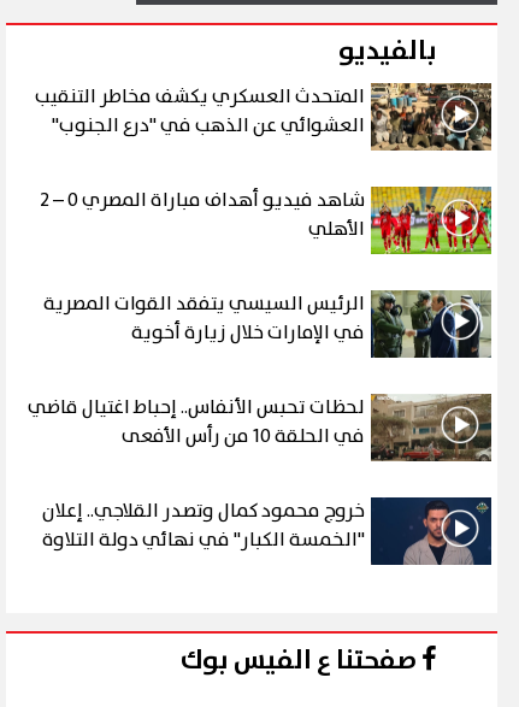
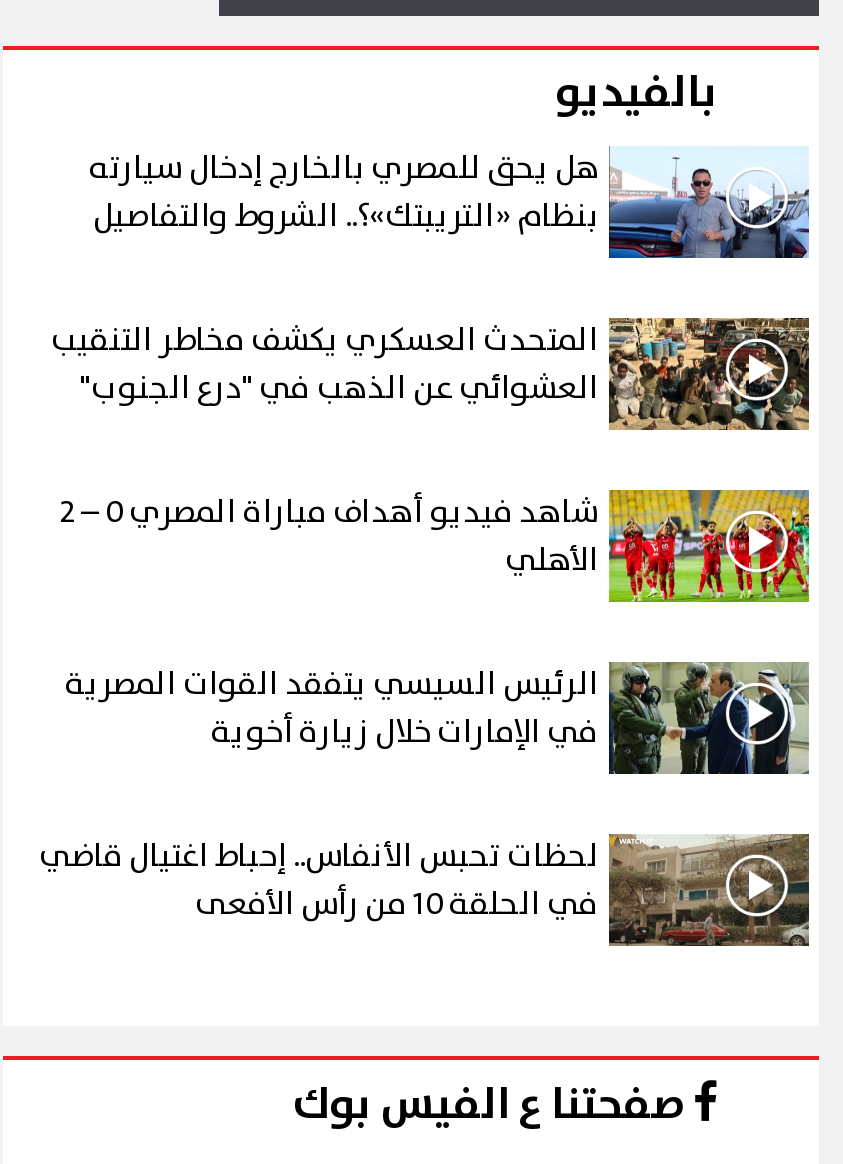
moved [28,81,494,423] -> [39,314,813,882]: [image] | المتحدث العسكري يكشف مخاطر التنقيب | العشوائي عن الذهب في "درع الجنوب" | الأهلي | الرئيس السيسي يتفقد القوات المصرية | في الإمارات خلال زيارة أخوية | لحظات تحبس الأنفاس.. إحباط اغتيال قاضي
none -> [89,144,811,260] [image] | هل يحق للمصري بالخارج إدخال سيارته | بنظام «التريبتك»؟.. الشروط والتفاصيل
moved [370,393,494,463] -> [607,832,813,948]: [image]
[42,496,493,566] [image] | خروج محمود كمال وتصدر القلاجي.. إعلان | "الخمسة الكبار" في نهائي دولة التلاوة -> none

